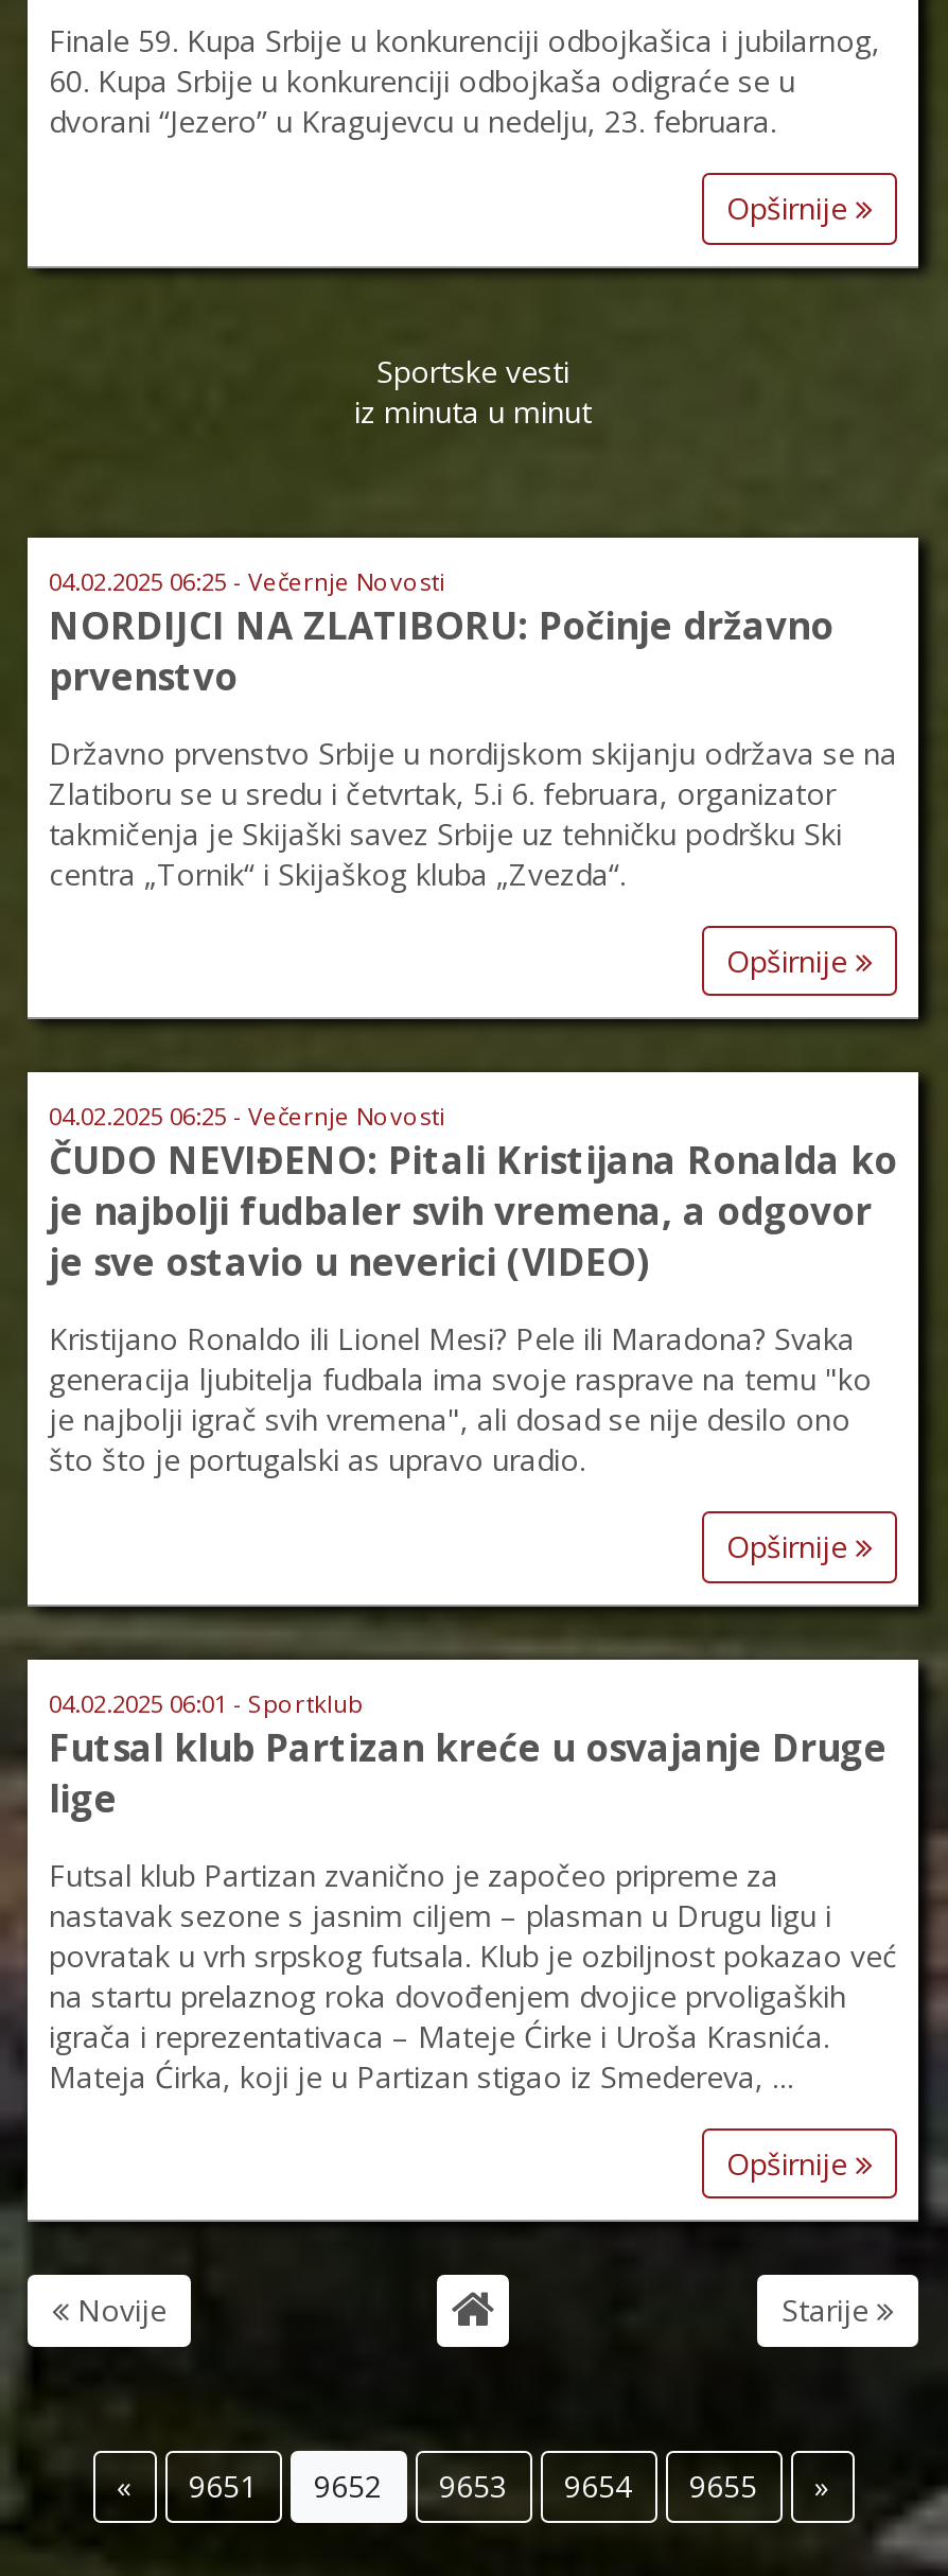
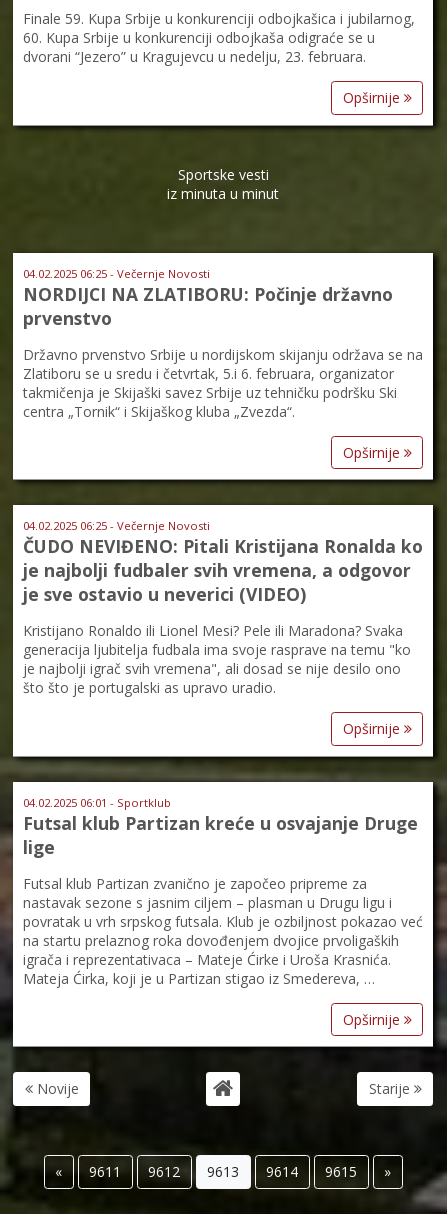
[189,2466,257,2506] 9651 -> [89,1162,121,1181] 9611
[314,2466,382,2506] 9652 -> [148,1162,180,1181] 9612
[439,2466,507,2506] 9653 -> [207,1162,239,1181] 9613
[564,2466,632,2506] 9654 -> [266,1162,298,1181] 9614
[689,2466,757,2506] 9655 -> [325,1162,357,1181] 9615

